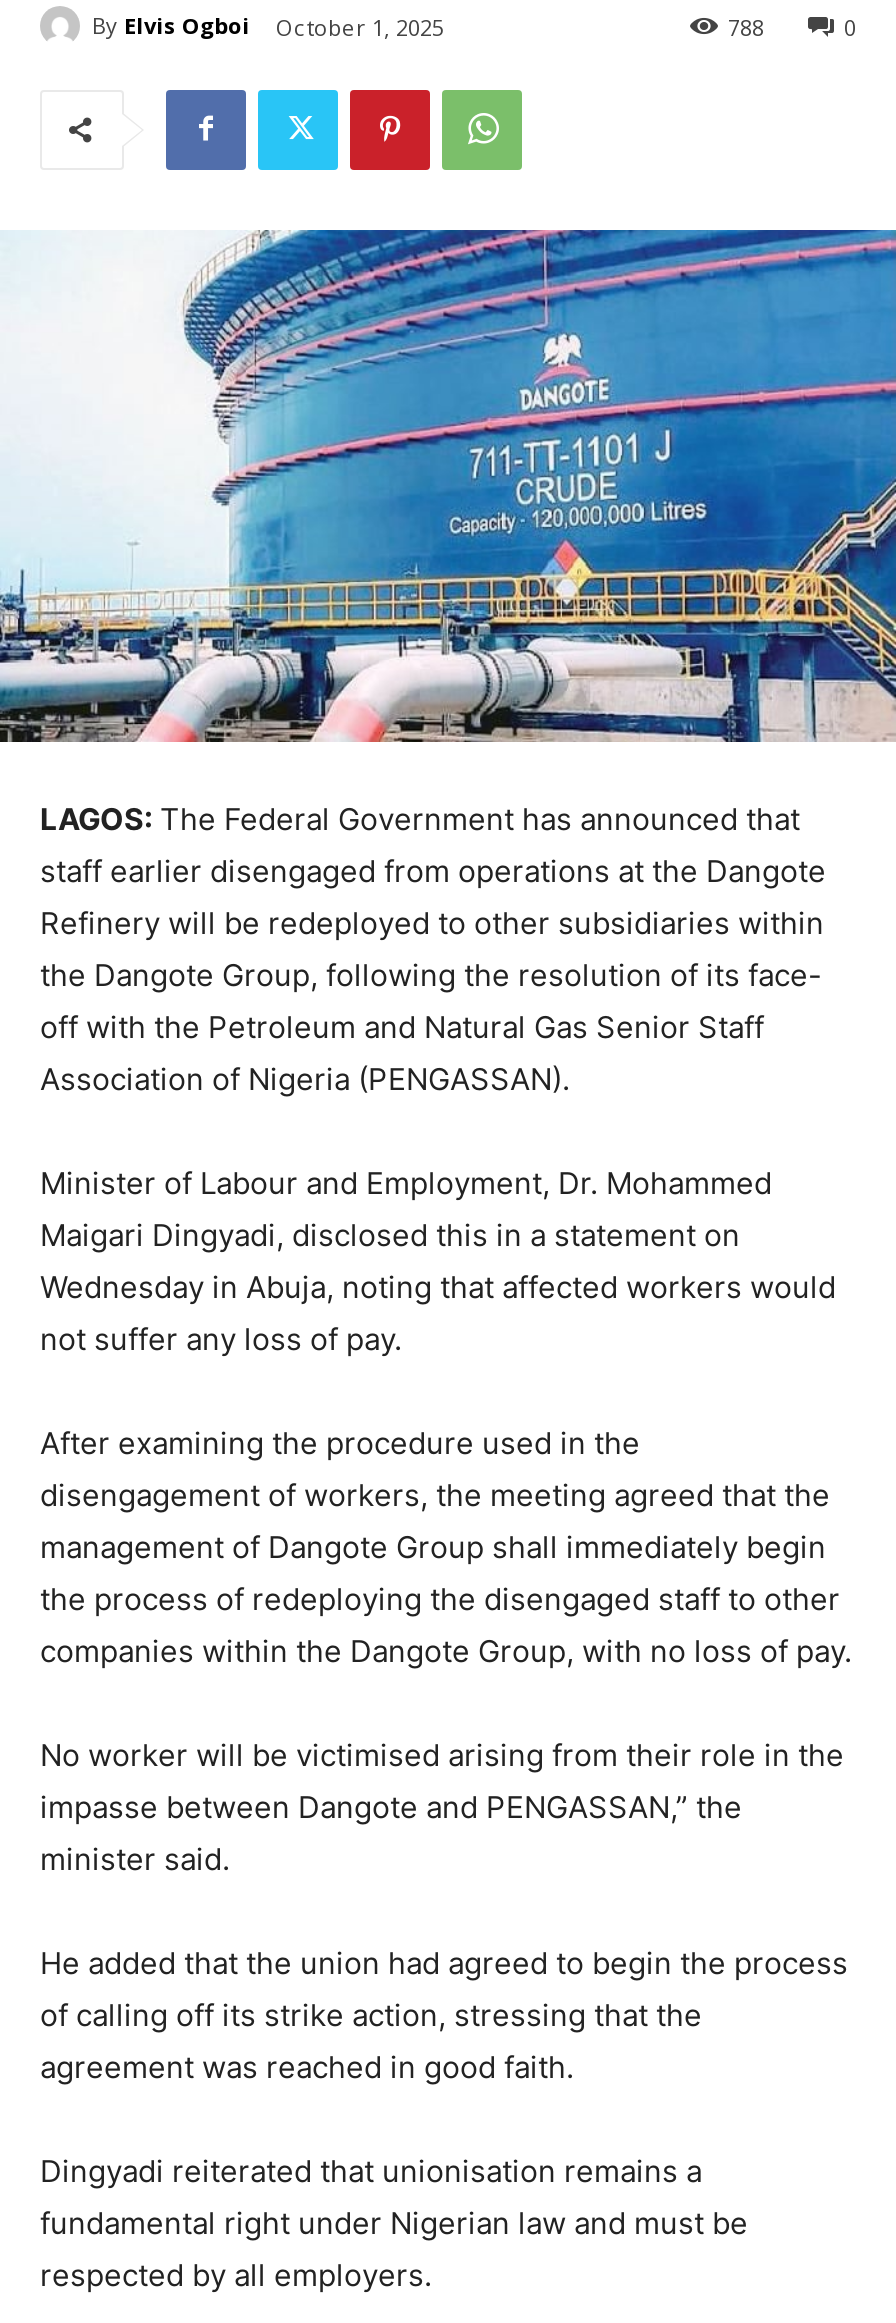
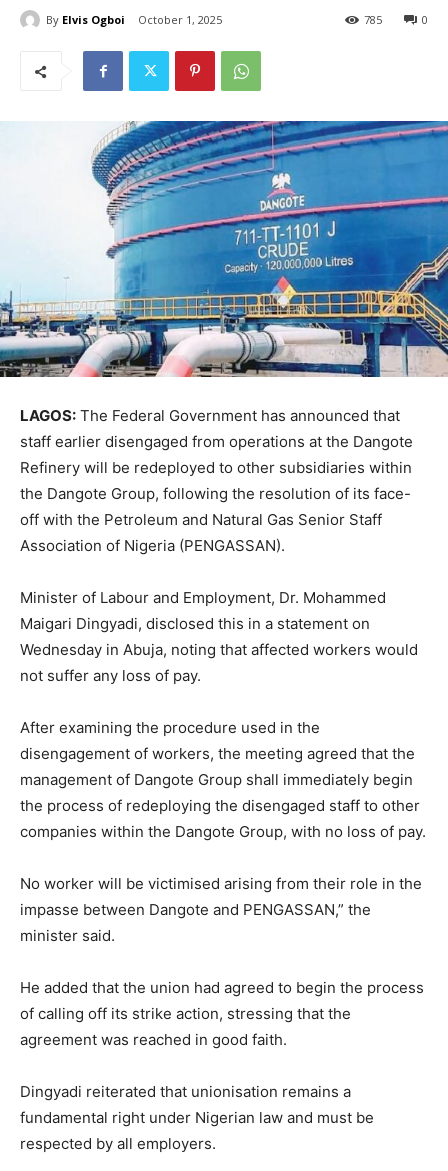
[728,12,764,42] 788 -> [364,12,382,27] 785

